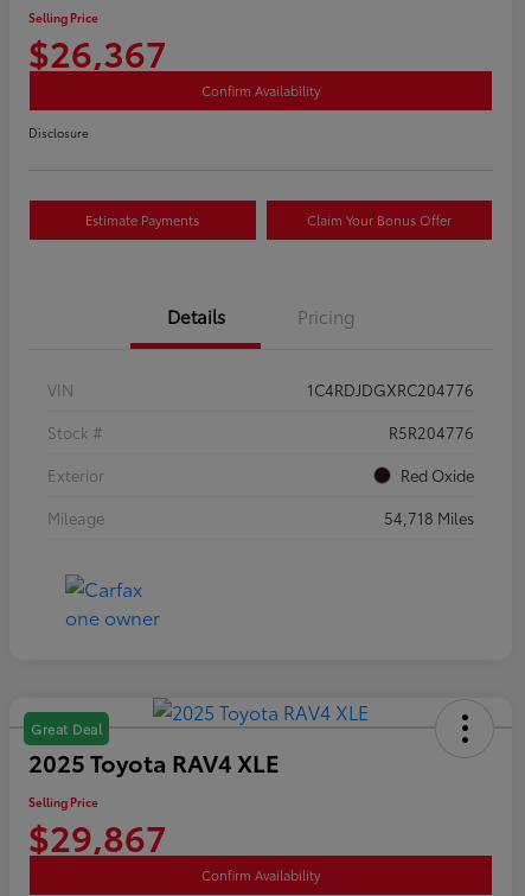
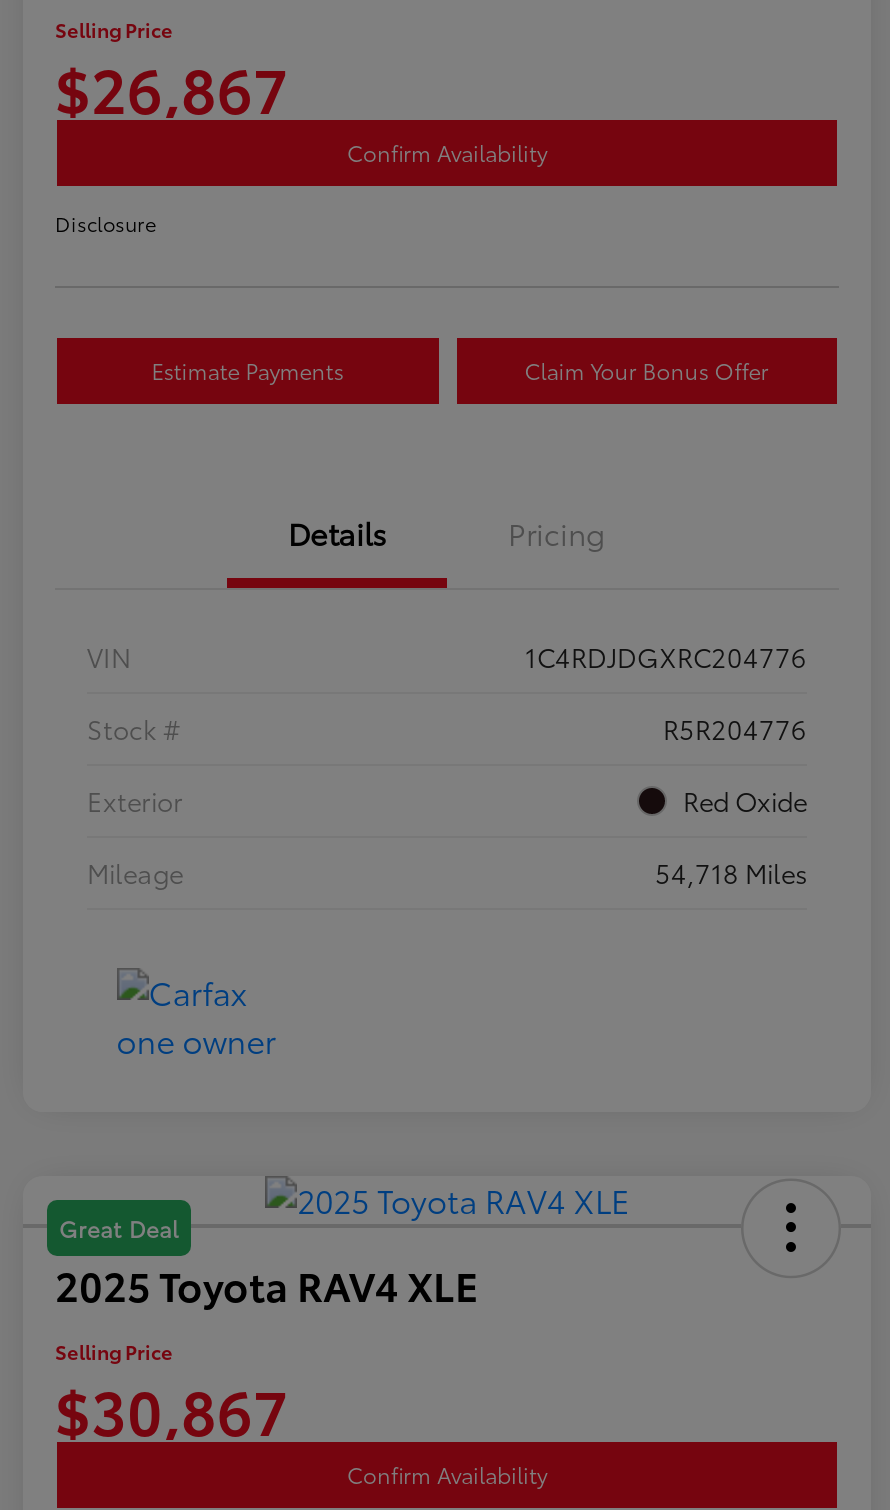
[28,26,167,77] $26,367 -> [55,43,289,129] $26,867
[28,810,167,861] $29,867 -> [55,1365,289,1451] $30,867

